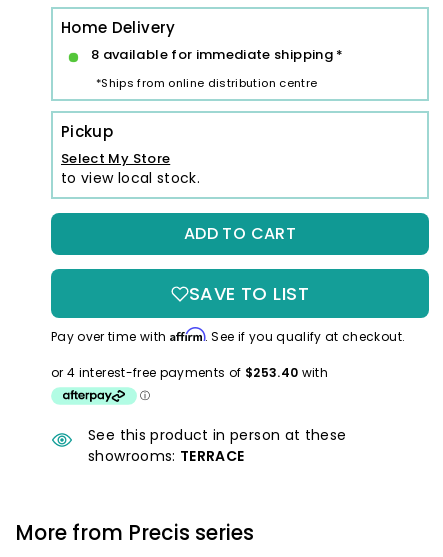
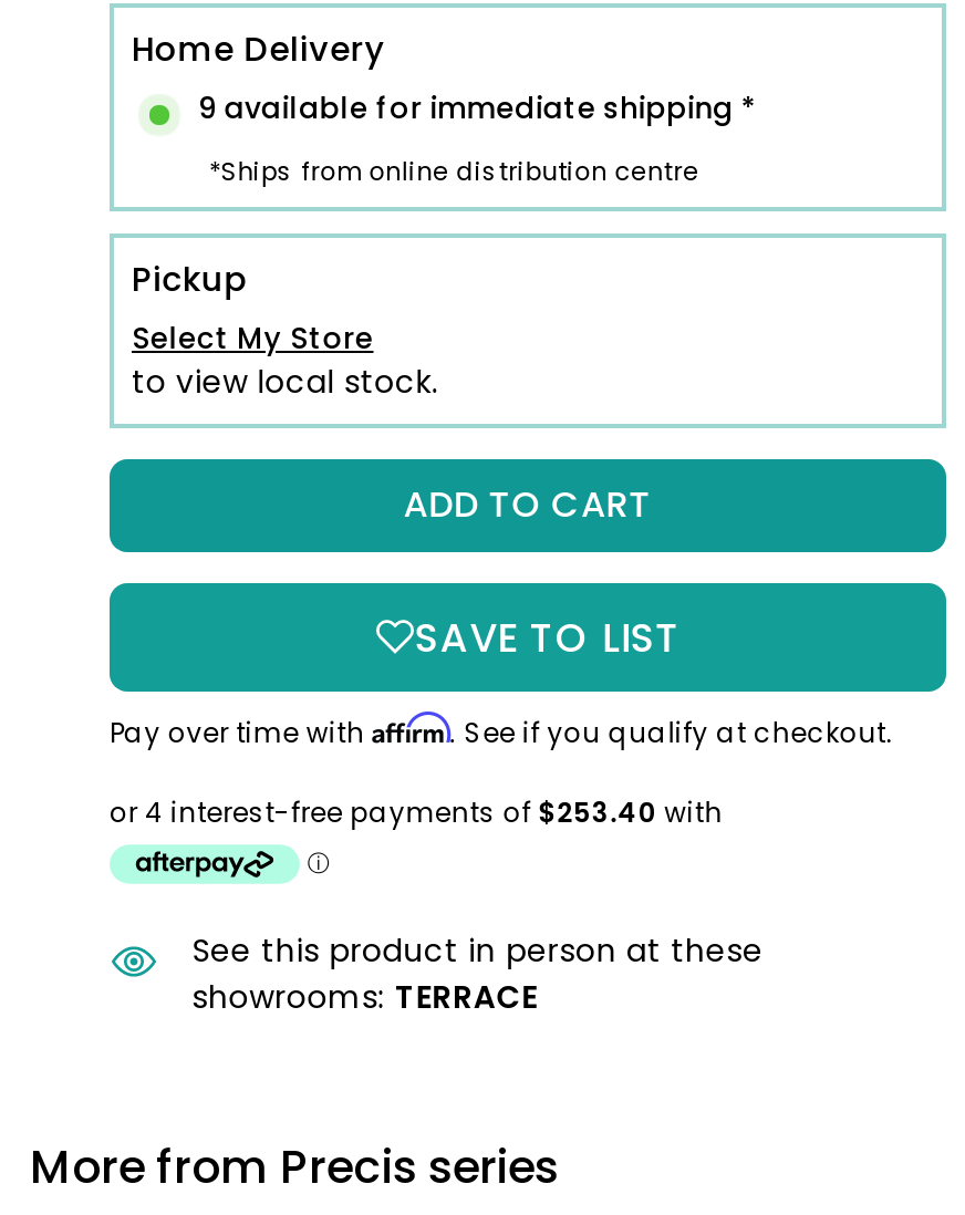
[91,45,344,64] 8 available for immediate shipping * -> [198,86,757,128] 9 available for immediate shipping *

